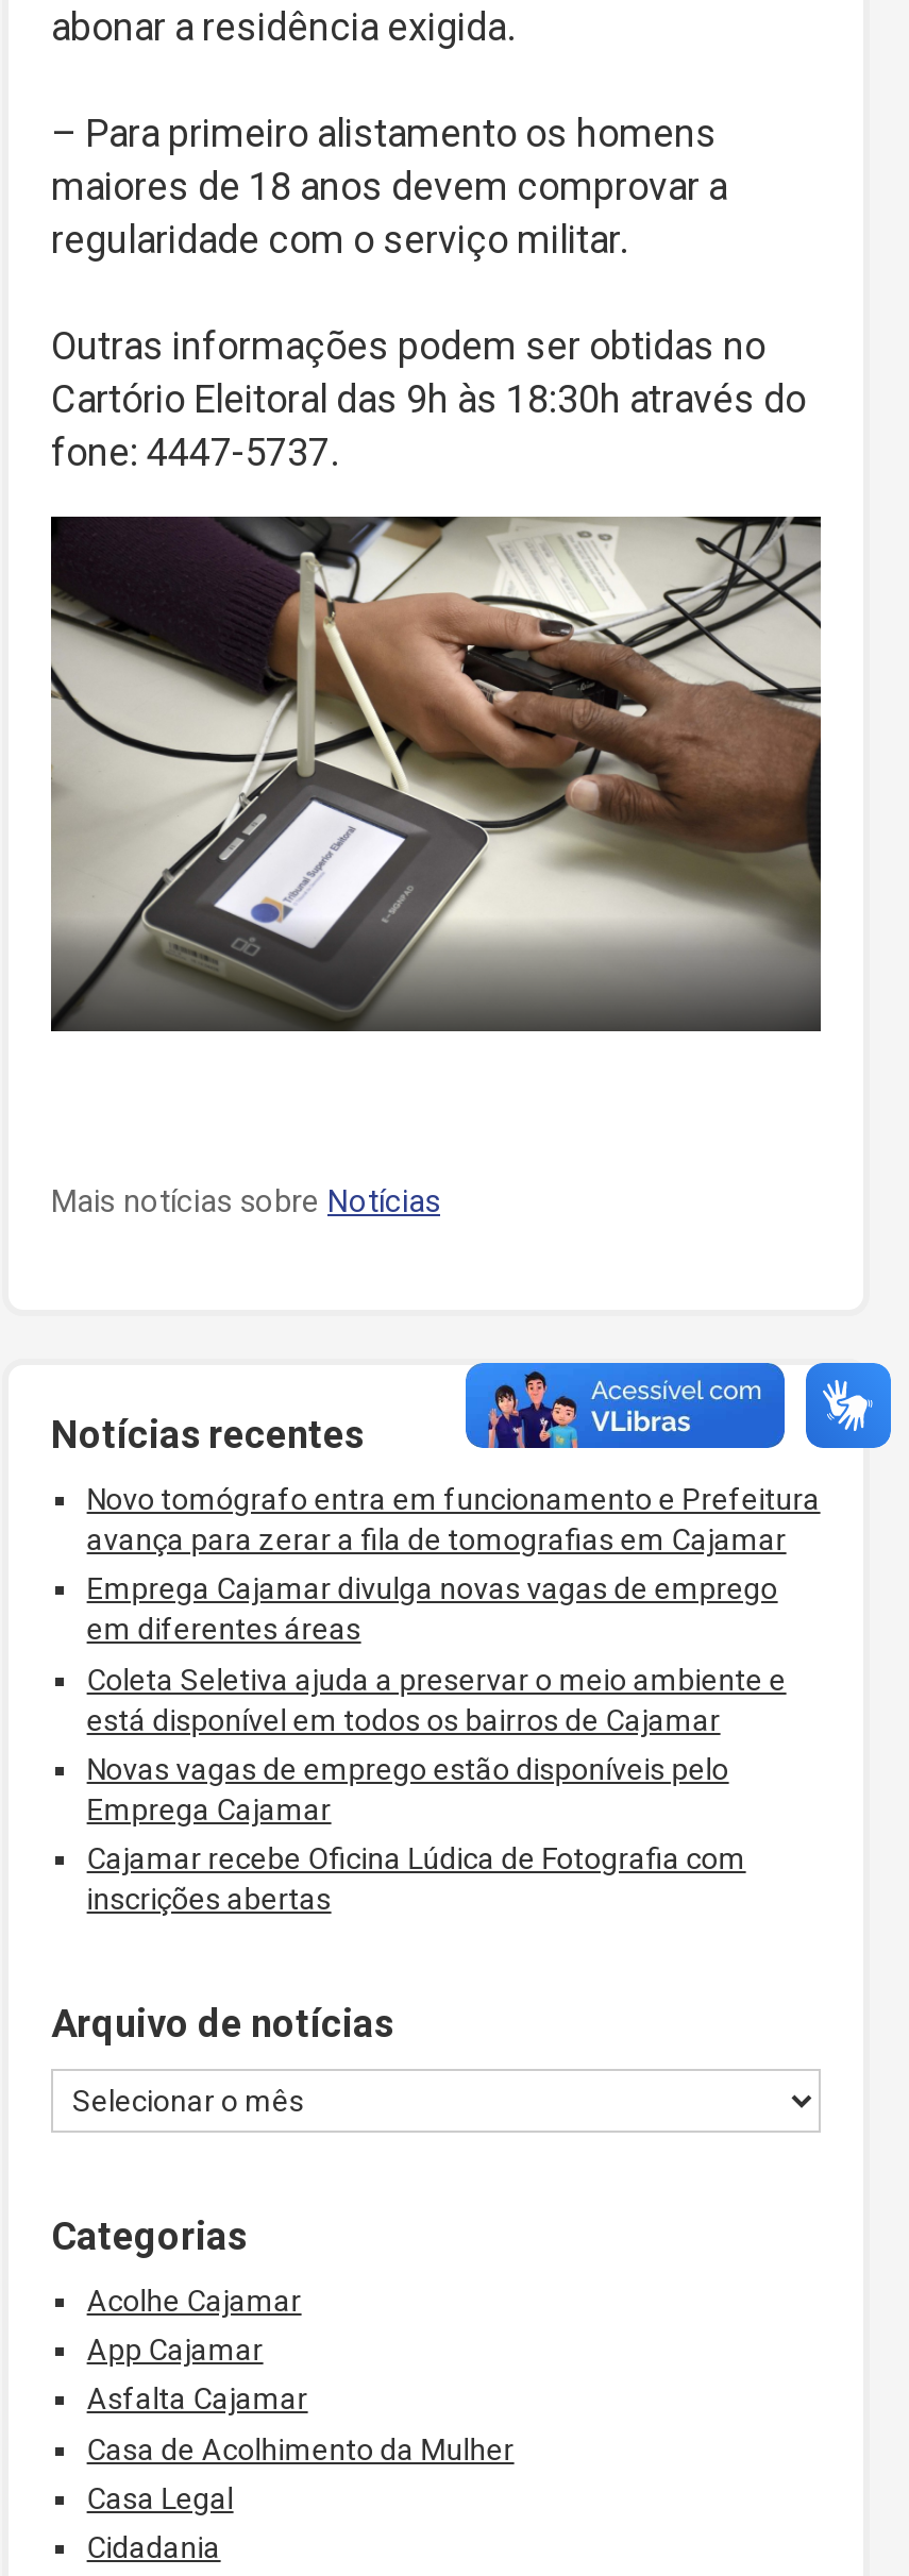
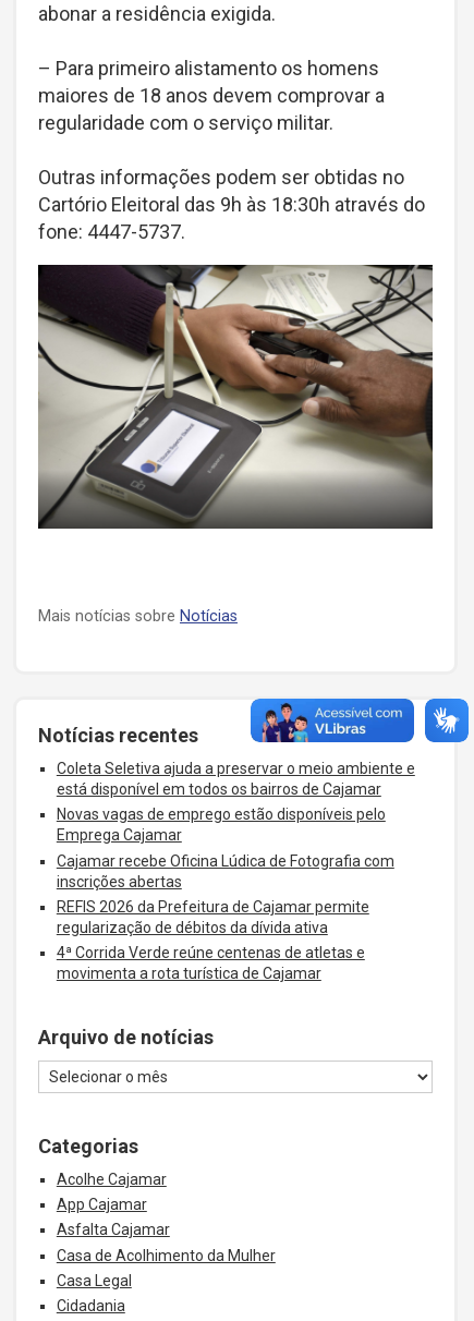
[87,1483,820,1647] Novo tomógrafo entra em funcionamento e Prefeitura | avança para zerar a fila de tomografias em Cajamar | Emprega Cajamar divulga novas vagas de emprego | em diferentes áreas -> none
moved [87,1662,786,1916] -> [56,760,415,890]: Coleta Seletiva ajuda a preservar o meio ambiente e | está disponível em todos os bairros de Cajamar | Novas vagas de emprego estão disponíveis pelo | Emprega Cajamar | Cajamar recebe Oficina Lúdica de Fotografia com | inscrições abertas
none -> [56,898,369,982] REFIS 2026 da Prefeitura de Cajamar permite | regularização de débitos da dívida ativa | 4ª Corrida Verde reúne centenas de atletas e | movimenta a rota turística de Cajamar

